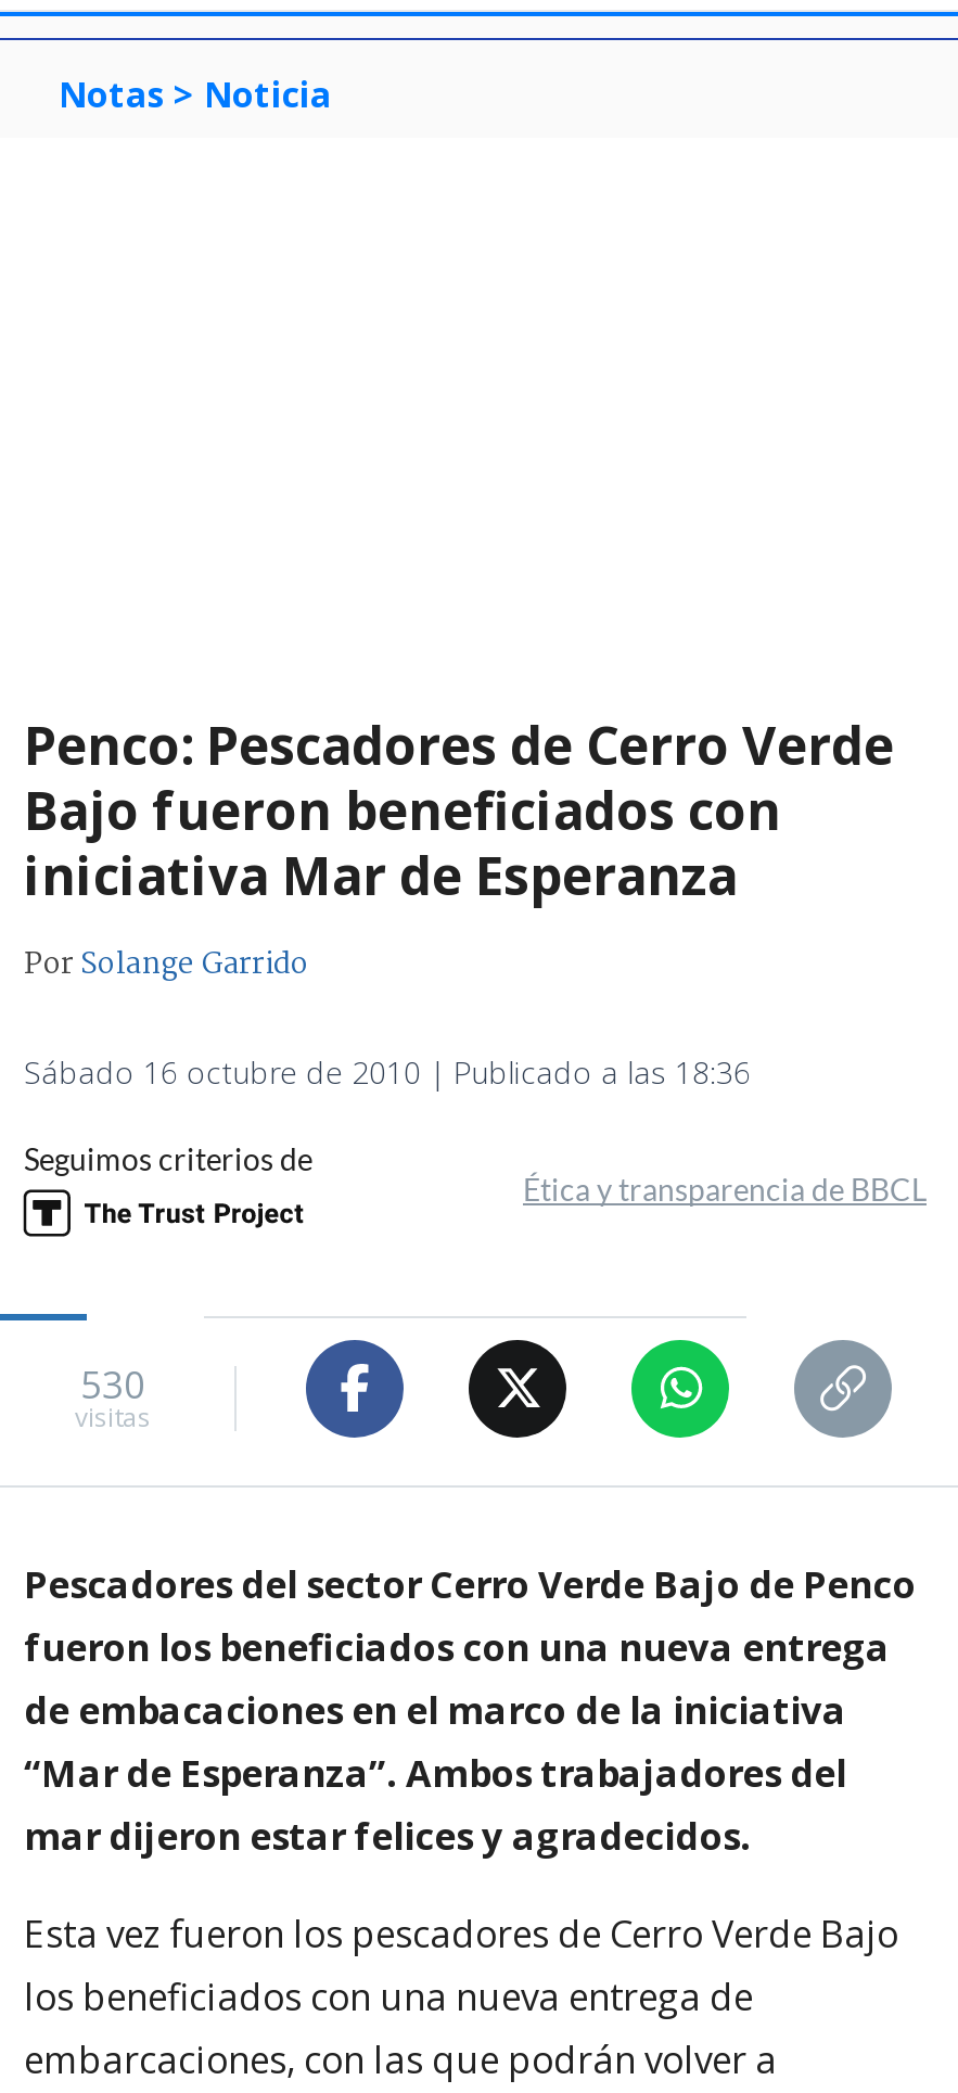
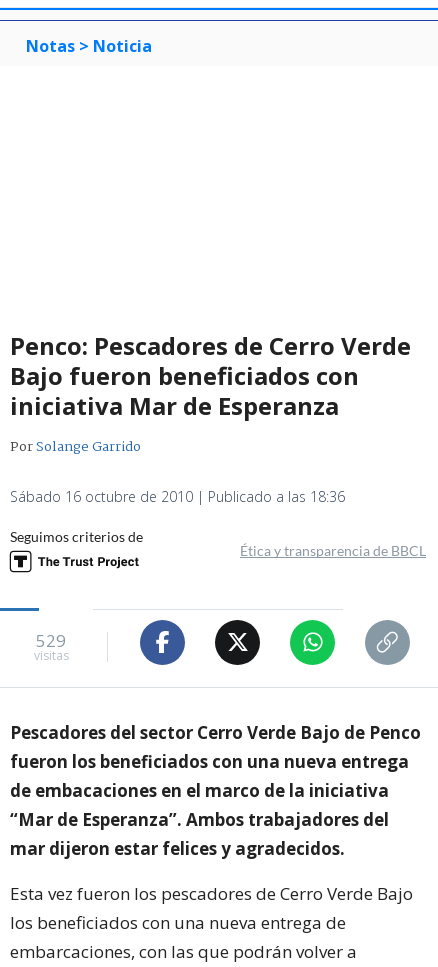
[80,1360,145,1410] 530 -> [36,629,66,652] 529

